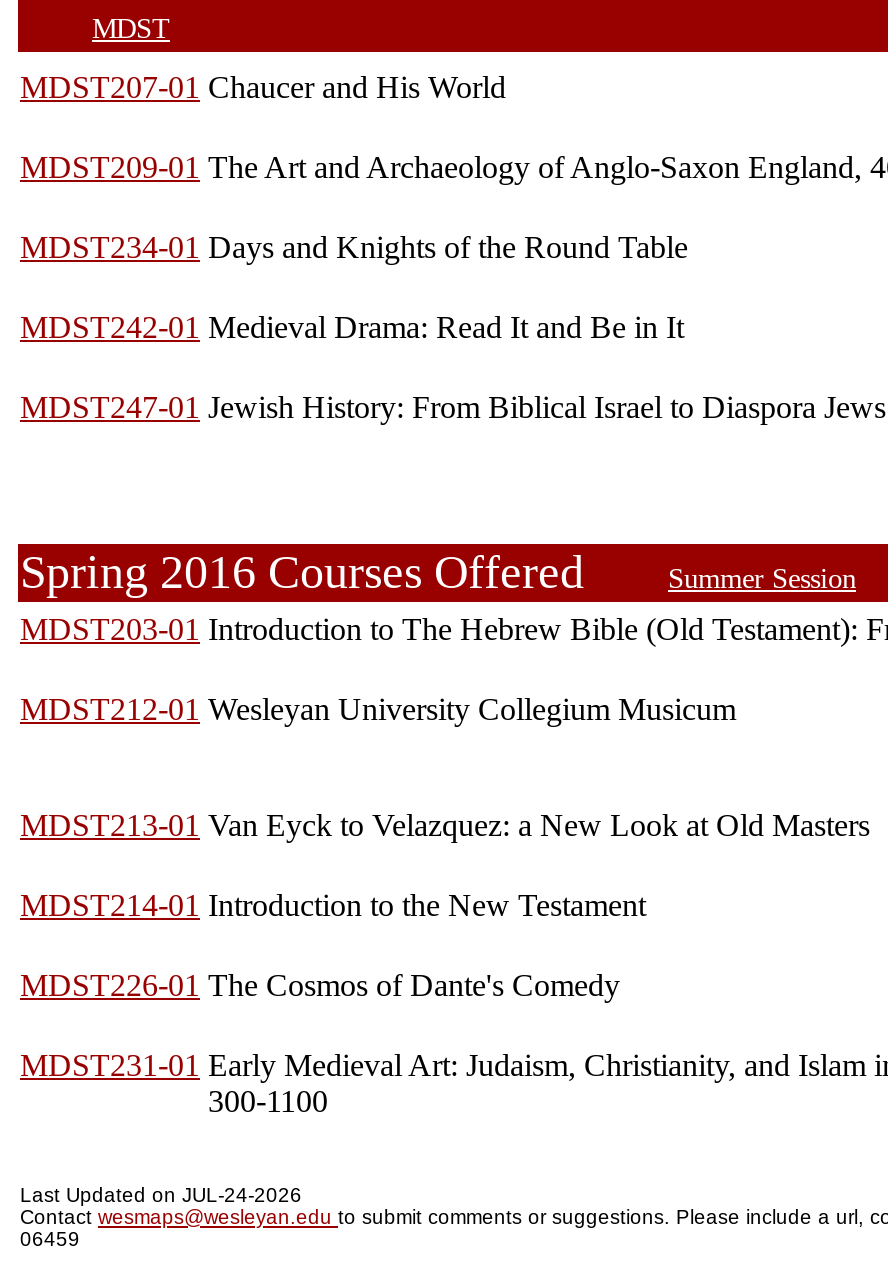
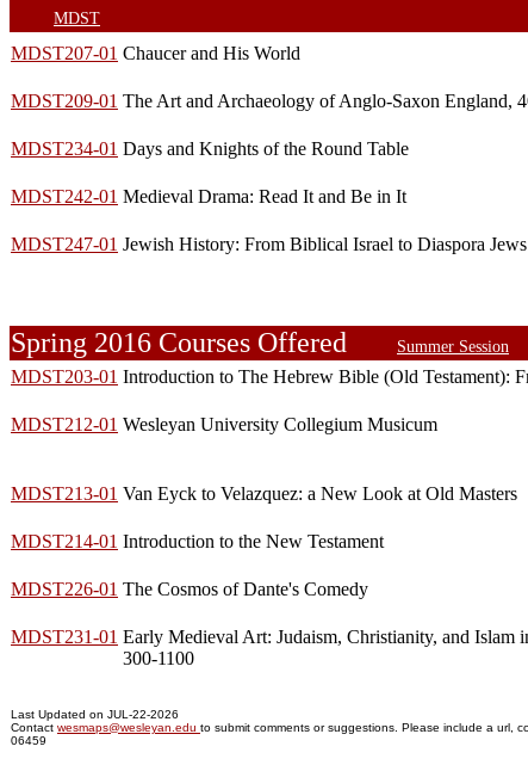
[20,1184,302,1206] Last Updated on JUL-24-2026 -> [11,708,179,721] Last Updated on JUL-22-2026

